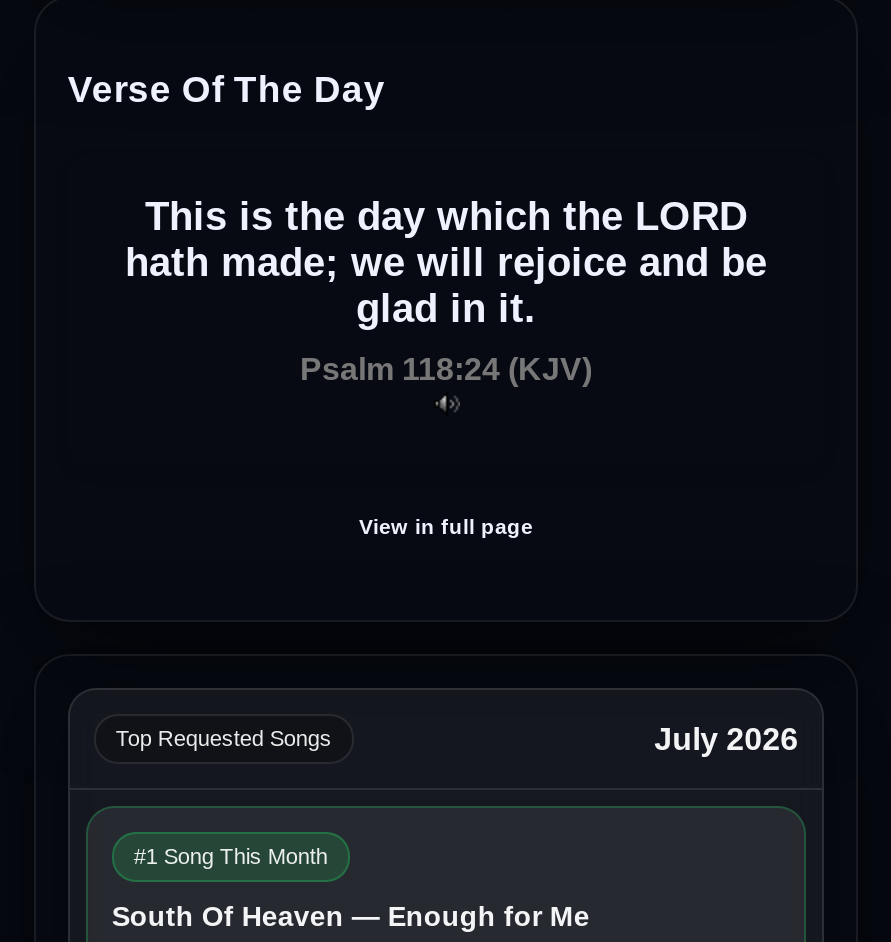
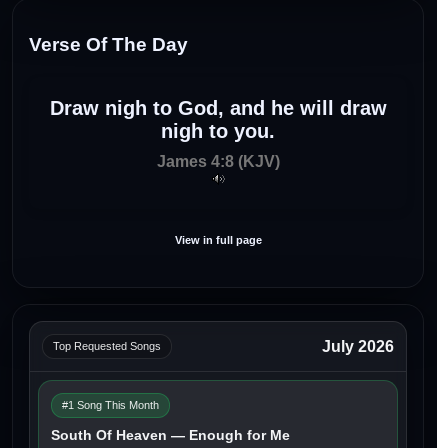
[125,194,767,330] This is the day which the LORD | hath made; we will rejoice and be | glad in it. -> [49,97,386,142] Draw nigh to God, and he will draw | nigh to you.
[300,352,592,386] Psalm 118:24 (KJV) -> [156,153,279,170] James 4:8 (KJV)

